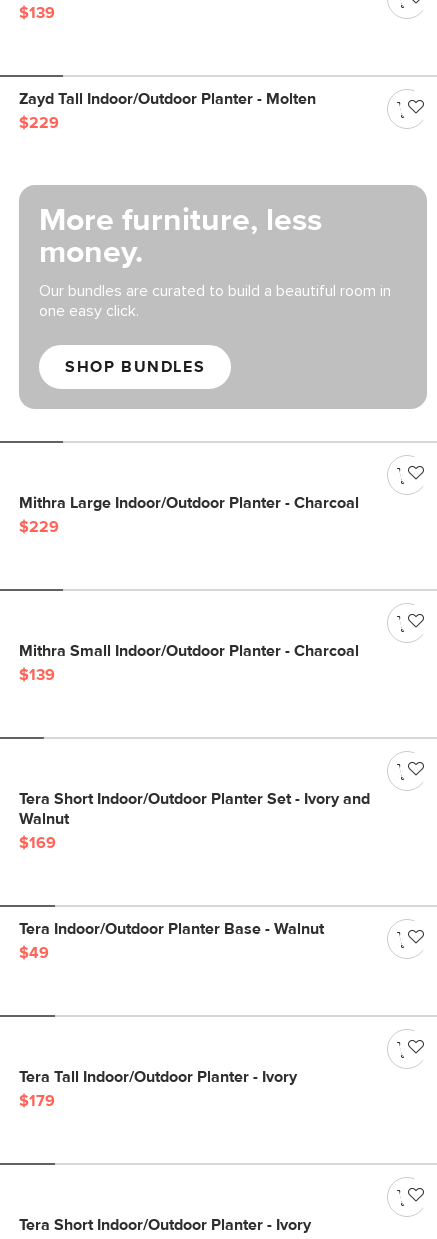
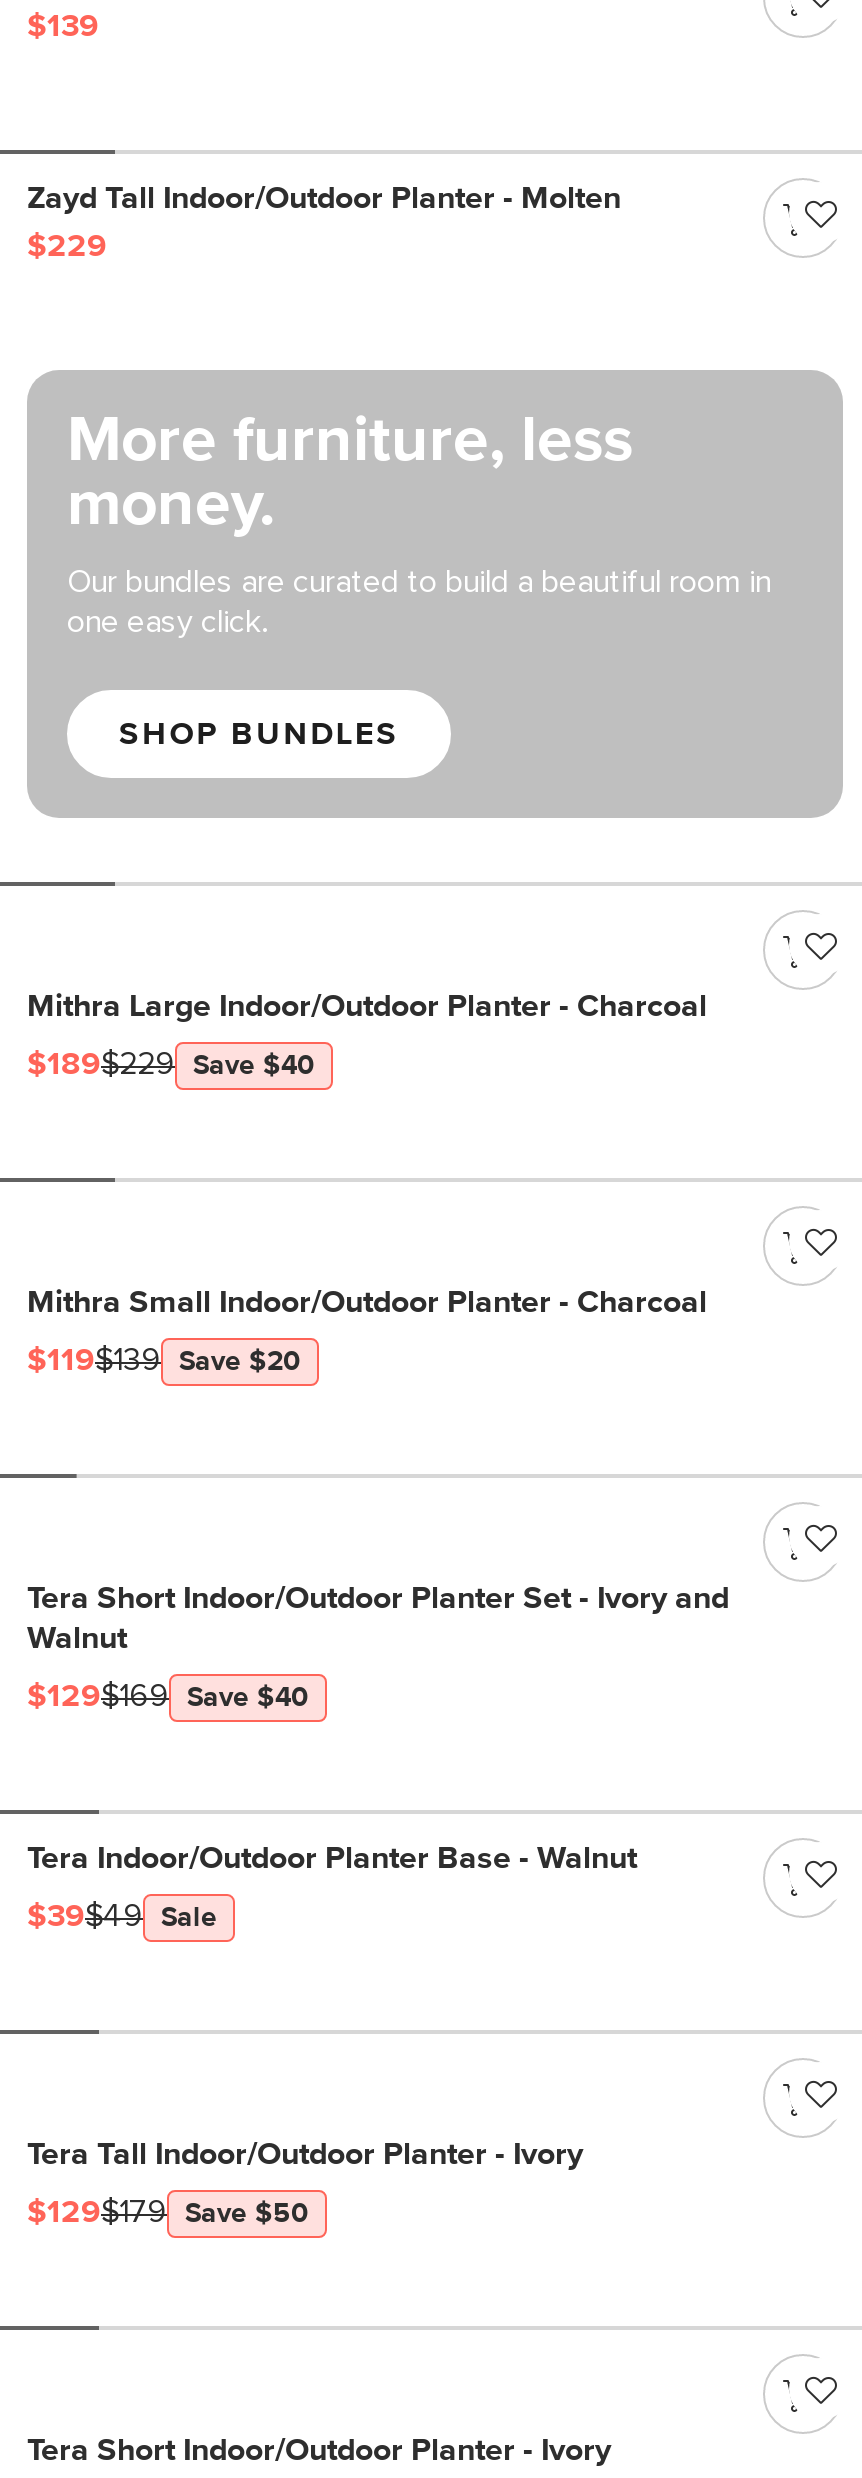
[19,519,59,535] $229 -> [27,1048,315,1080] $189$229 | Save $40
[19,667,55,683] $139 -> [27,1344,301,1376] $119$139 | Save $20
[19,835,56,851] $169 -> [27,1680,309,1712] $129$169 | Save $40
[19,945,49,961] $49 -> [27,1900,217,1932] $39$49 | Sale
[19,1093,55,1109] $179 -> [27,2196,309,2228] $129$179 | Save $50

